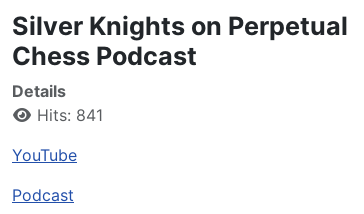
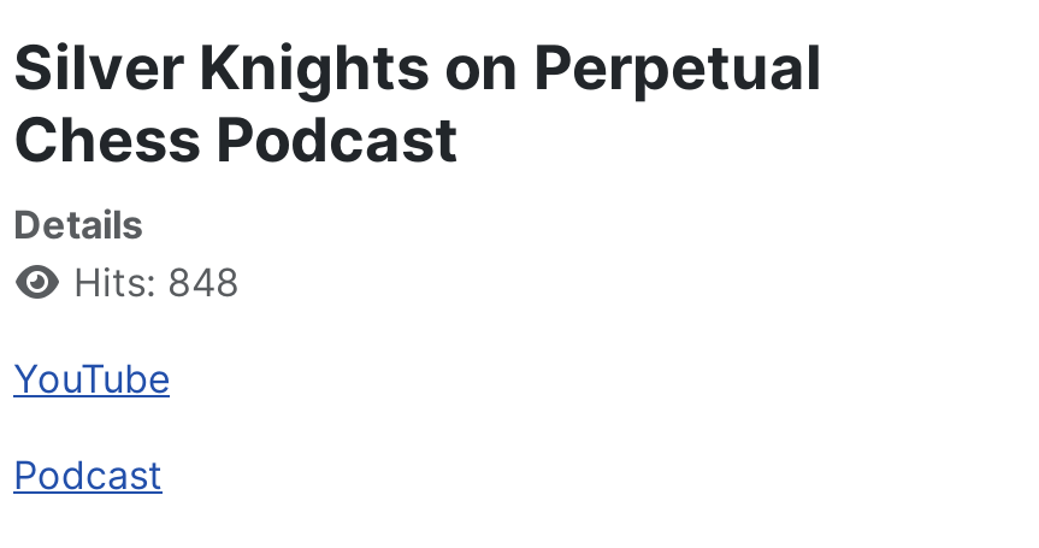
[37,105,103,125] Hits: 841 -> [73,258,240,306] Hits: 848

